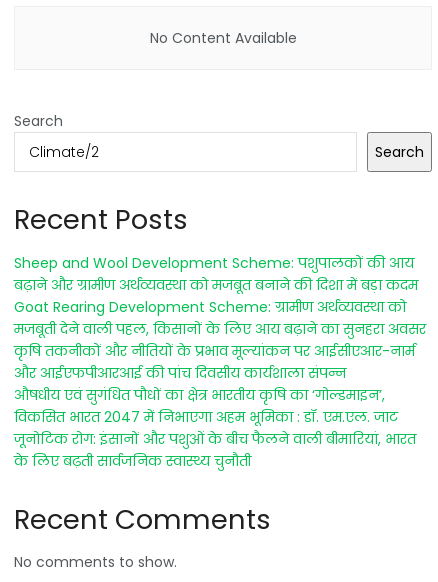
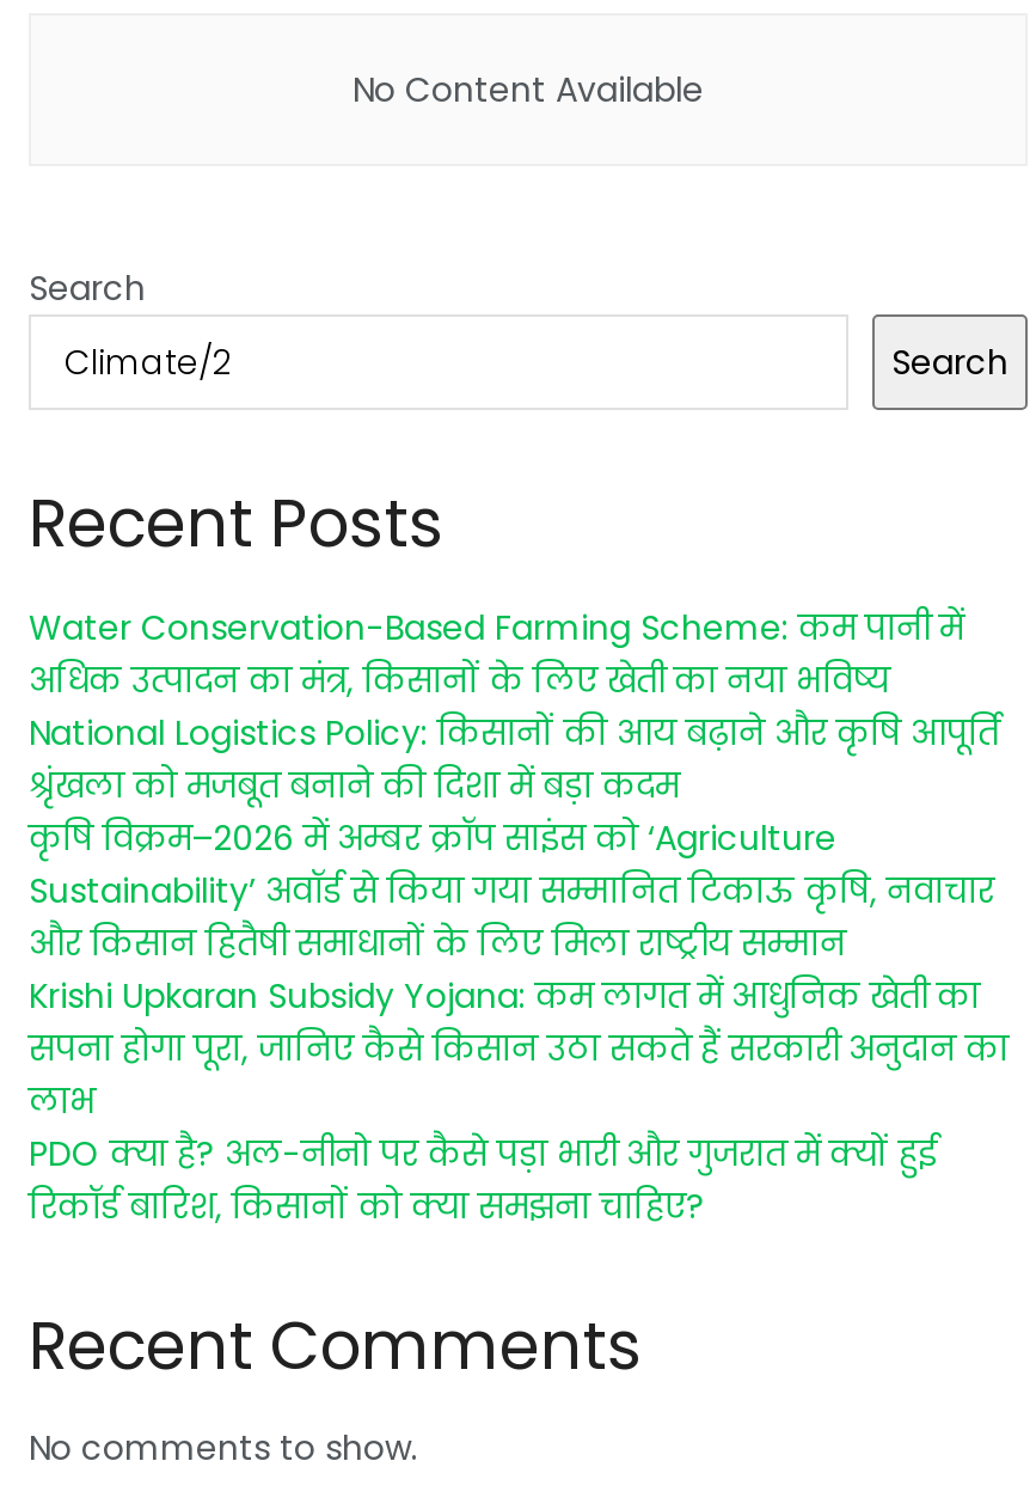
[14,253,426,471] Sheep and Wool Development Scheme: पशुपालकों की आय | बढ़ाने और ग्रामीण अर्थव्यवस्था को मजबूत बनाने की दिशा में बड़ा कदम | Goat Rearing Development Scheme: ग्रामीण अर्थव्यवस्था को | मजबूती देने वाली पहल, किसानों के लिए आय बढ़ाने का सुनहरा अवसर | कृषि तकनीकों और नीतियों के प्रभाव मूल्यांकन पर आईसीएआर-नार्म | और आईएफपीआरआई की पांच दिवसीय कार्यशाला संपन्न | औषधीय एवं सुगंधित पौधों का क्षेत्र भारतीय कृषि का ‘गोल्डमाइन’, | विकसित भारत 2047 में निभाएगा अहम भूमिका : डॉ. एम.एल. जाट | जूनोटिक रोग: इंसानों और पशुओं के बीच फैलने वाली बीमारियां, भारत | के लिए बढ़ती सार्वजनिक स्वास्थ्य चुनौती -> [29,603,1009,1230] Water Conservation-Based Farming Scheme: कम पानी में | अधिक उत्पादन का मंत्र, किसानों के लिए खेती का नया भविष्य | National Logistics Policy: किसानों की आय बढ़ाने और कृषि आपूर्ति | श्रृंखला को मजबूत बनाने की दिशा में बड़ा कदम | कृषि विक्रम–2026 में अम्बर क्रॉप साइंस को ‘Agriculture | Sustainability’ अवॉर्ड से किया गया सम्मानित टिकाऊ कृषि, नवाचार | और किसान हितैषी समाधानों के लिए मिला राष्ट्रीय सम्मान | Krishi Upkaran Subsidy Yojana: कम लागत में आधुनिक खेती का | सपना होगा पूरा, जानिए कैसे किसान उठा सकते हैं सरकारी अनुदान का | लाभ | PDO क्या है? अल-नीनो पर कैसे पड़ा भारी और गुजरात में क्यों हुई | रिकॉर्ड बारिश, किसानों को क्या समझना चाहिए?

